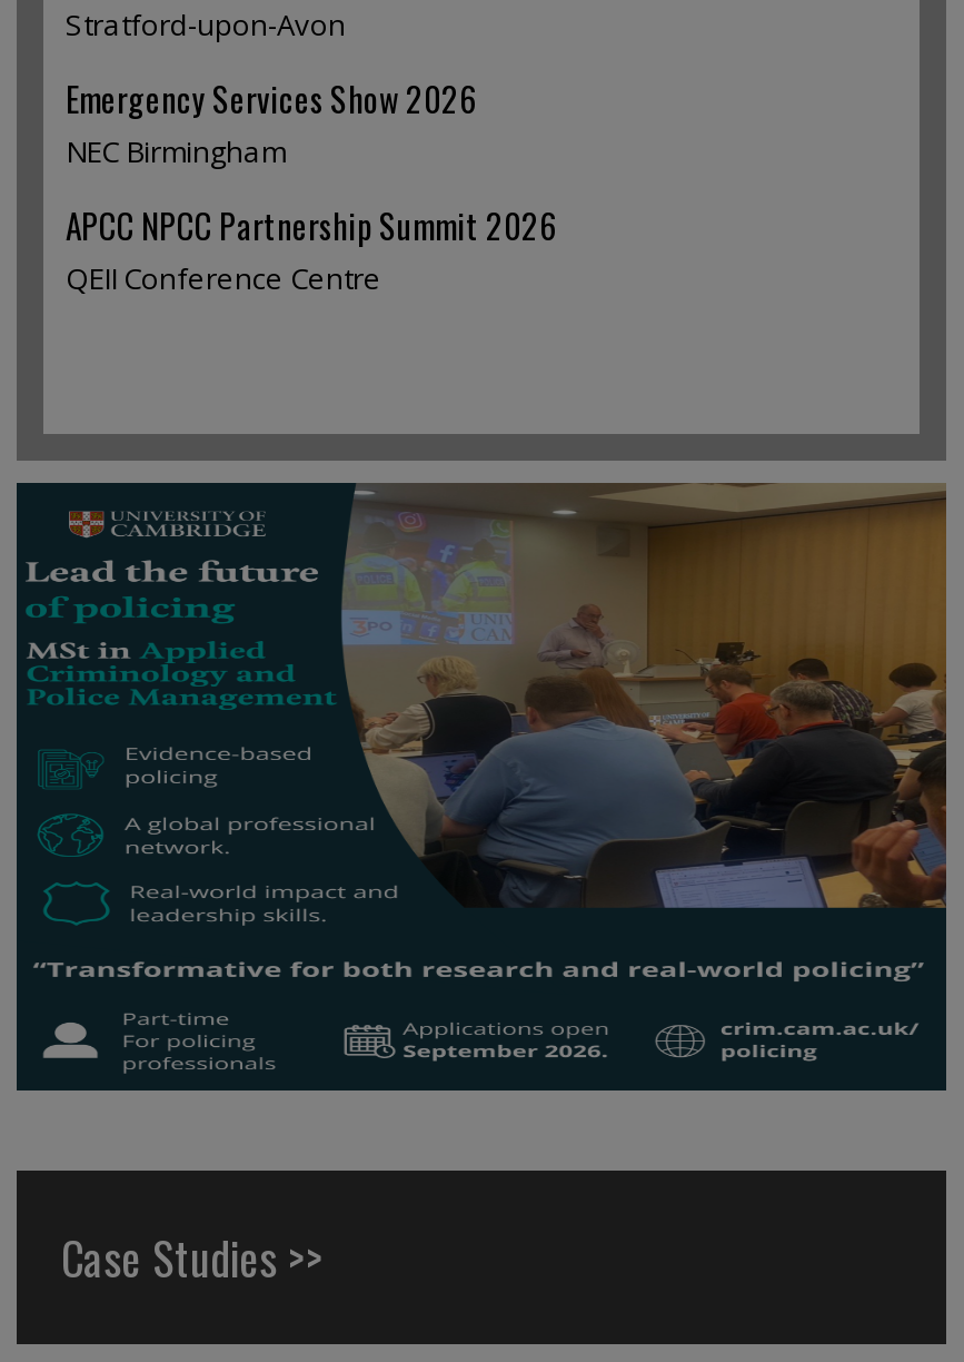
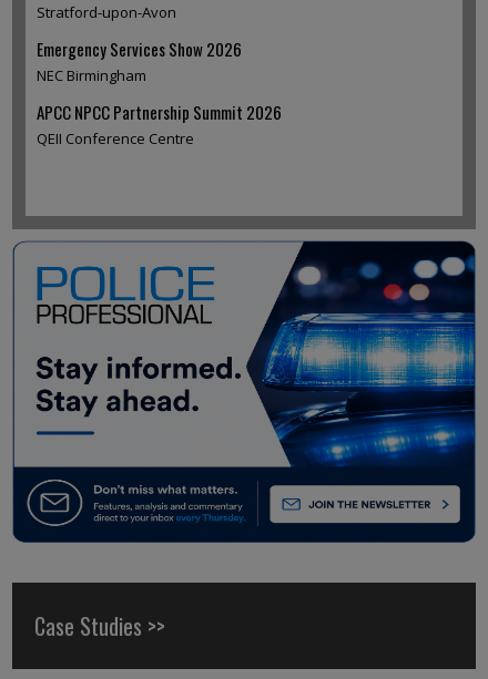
[14,481,948,1093] [image] -> [12,240,477,543] [image]

